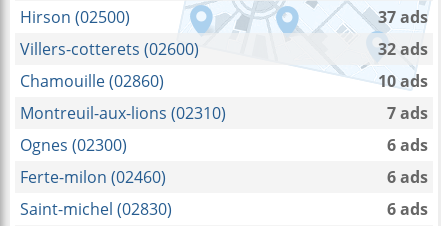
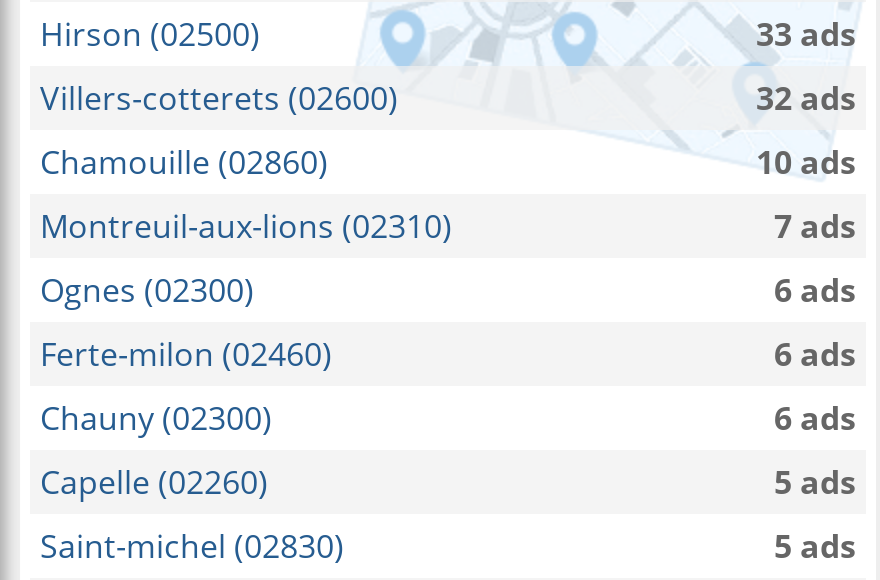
[378,6,428,28] 37 ads -> [756,12,856,56] 33 ads
none -> [40,396,856,504] Chauny (02300) | 6 ads | Capelle (02260) | 5 ads
[387,198,428,220] 6 ads -> [774,524,856,568] 5 ads

